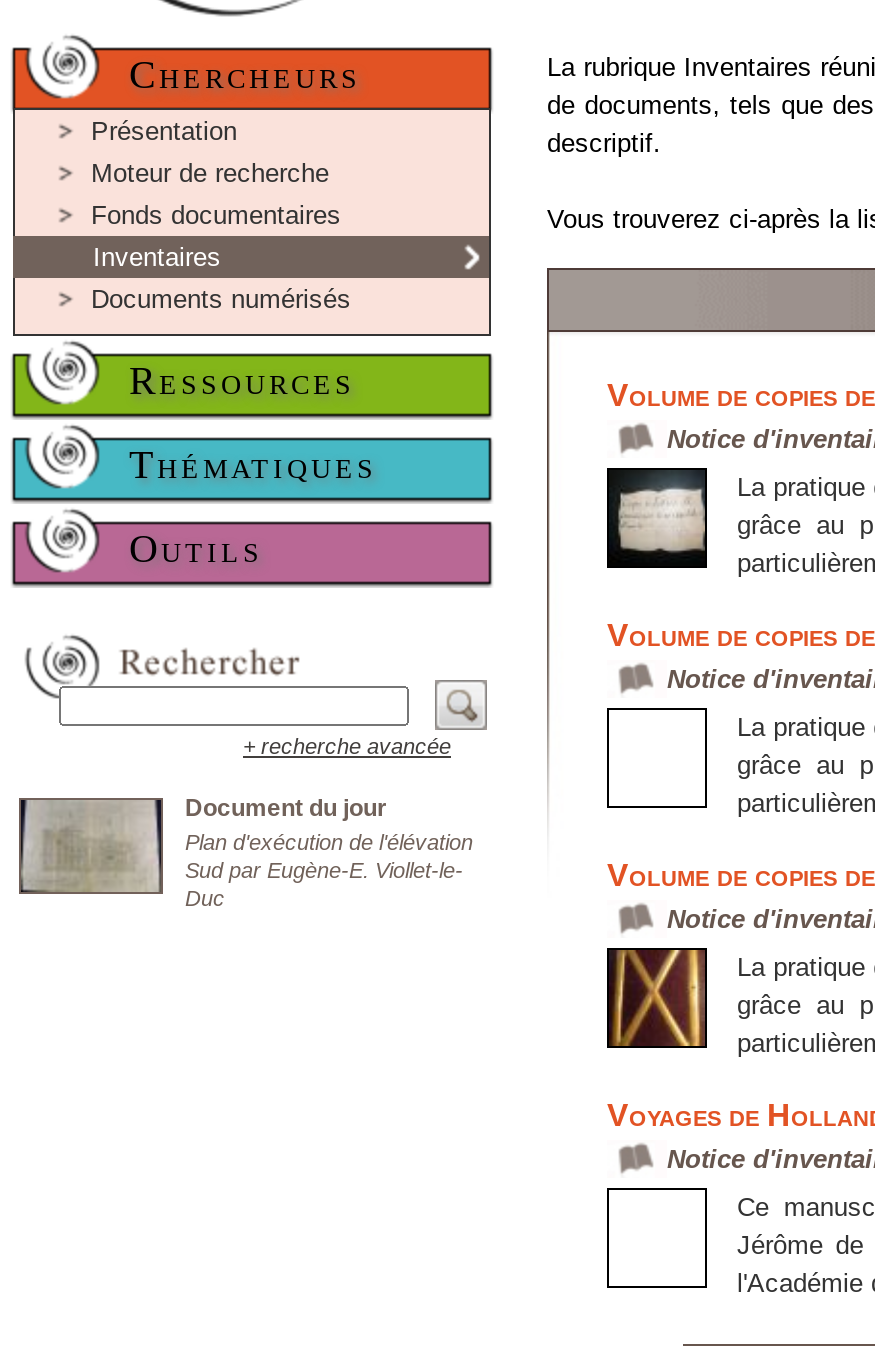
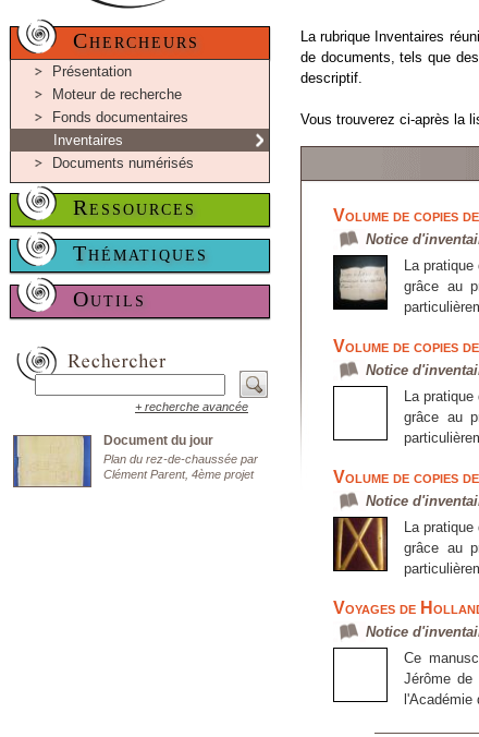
[19,798,473,910] [image] | Plan d'exécution de l'élévation | Sud par Eugène-E. Viollet-le- | Duc -> [13,436,258,487] [image] | Plan du rez-de-chaussée par | Clément Parent, 4ème projet

